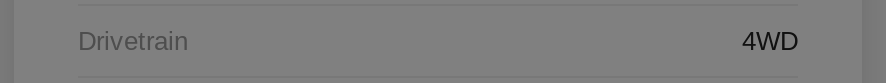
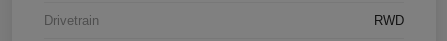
[742,27,798,57] 4WD -> [374,13,404,28] RWD

